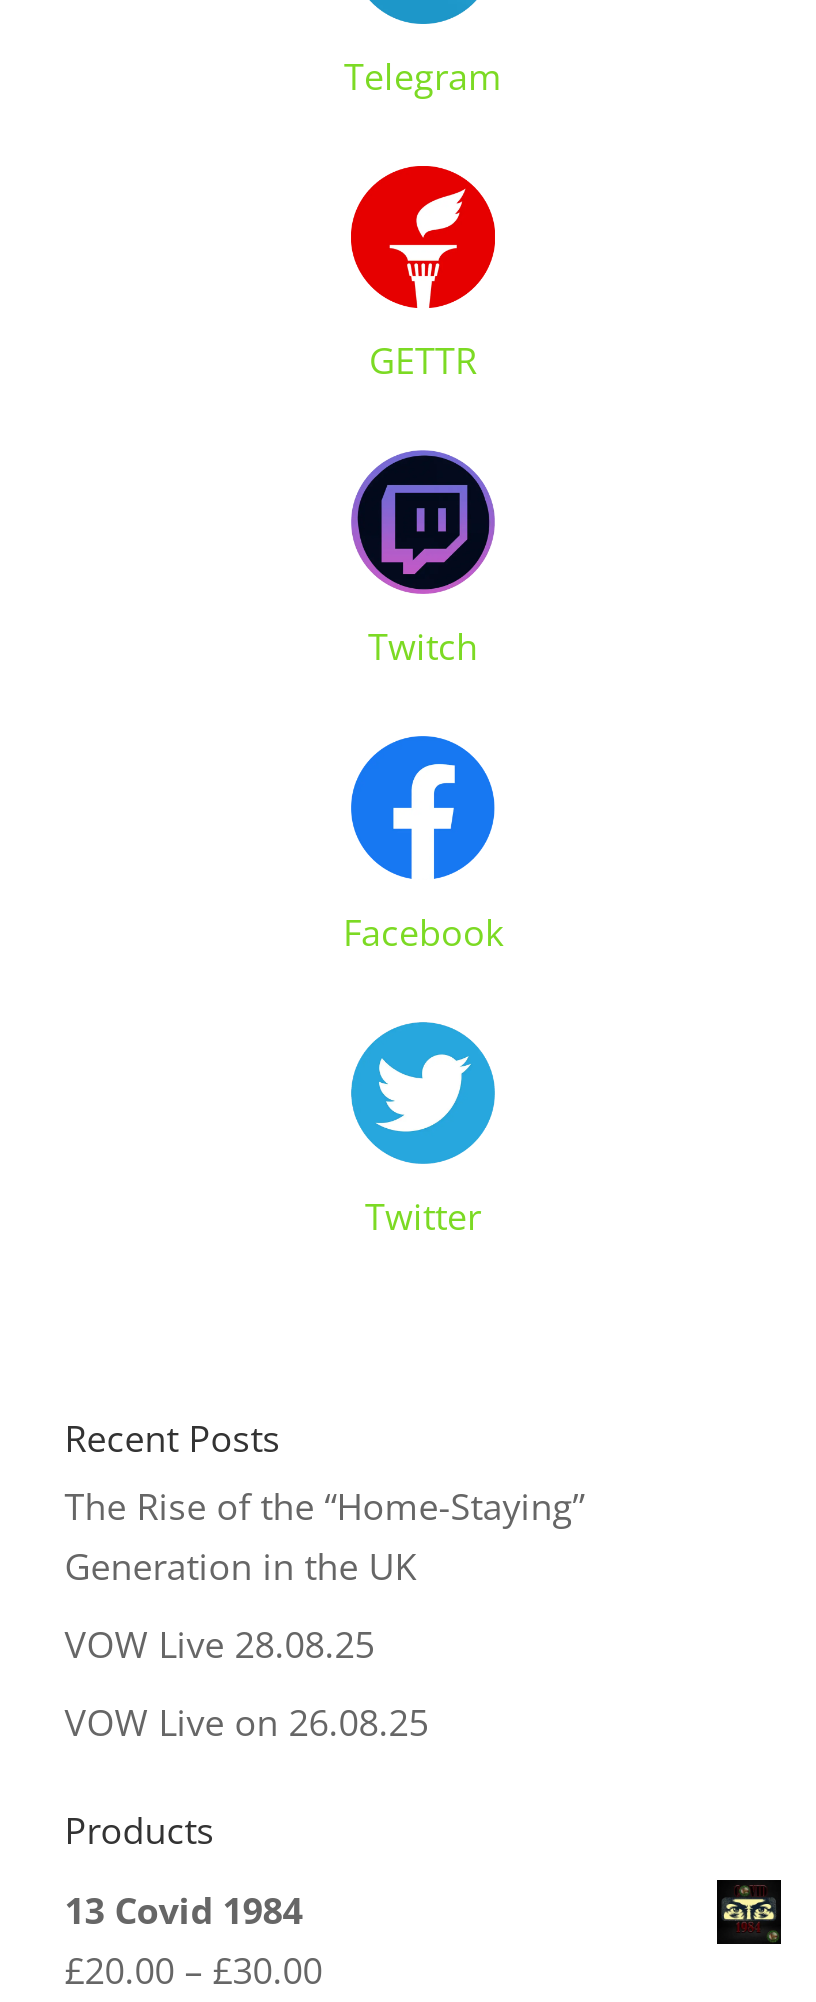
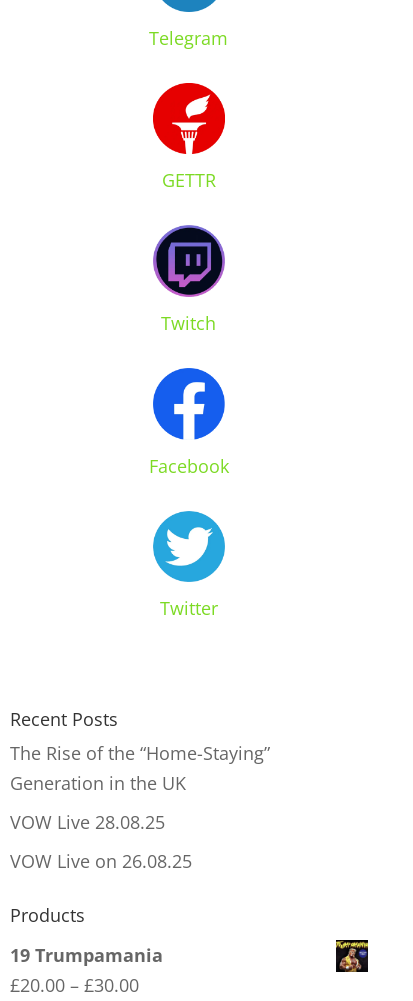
[65,1887,303,1935] 13 Covid 1984 -> [10,943,163,967] 19 Trumpamania
[715,1880,783,1946] [image] -> [335,940,369,973] [image]

